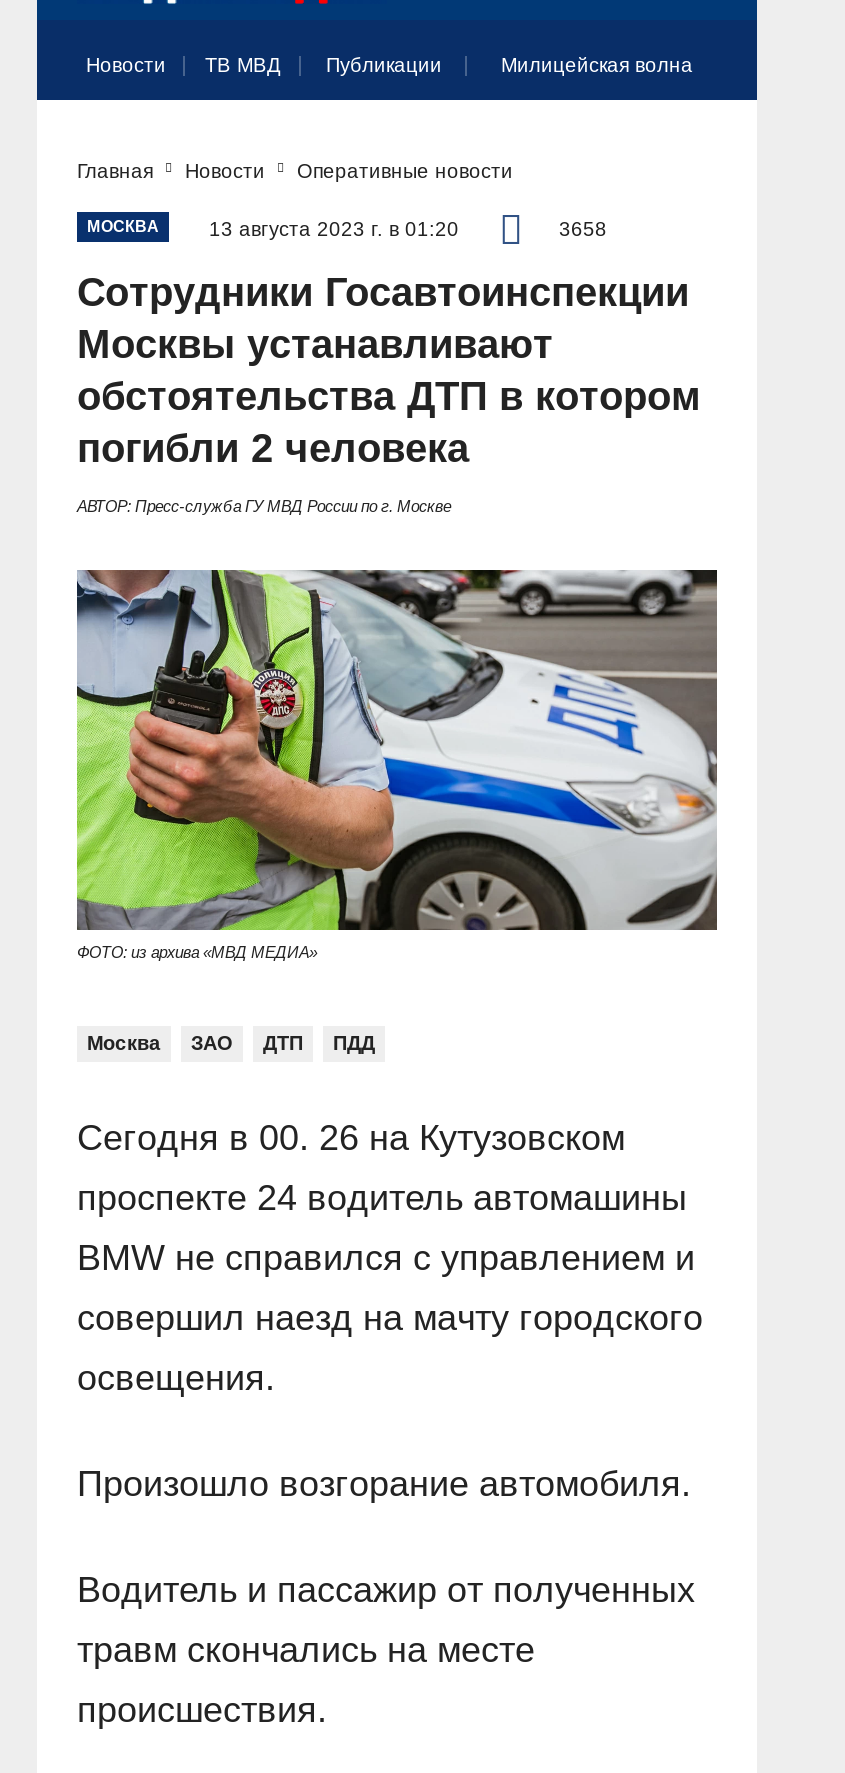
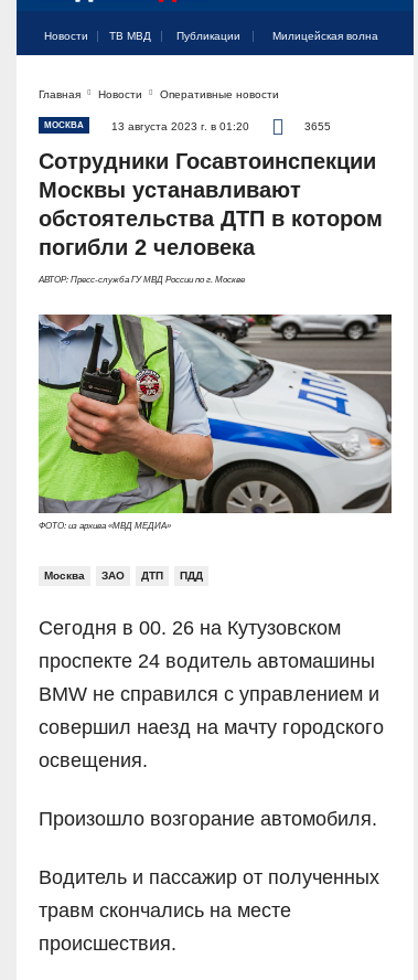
[559,218,607,240] 3658 -> [304,120,331,132] 3655

